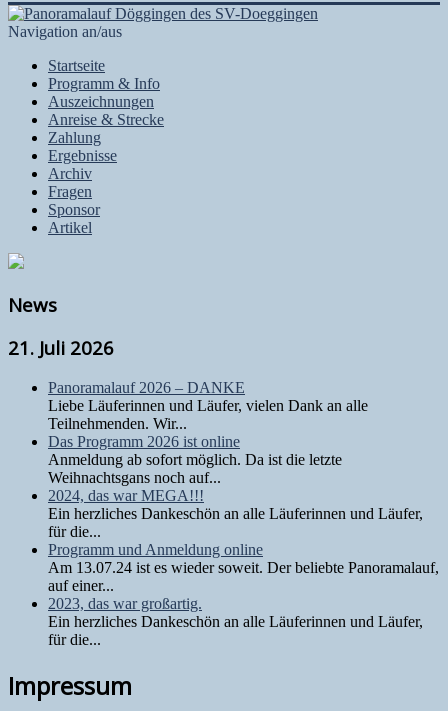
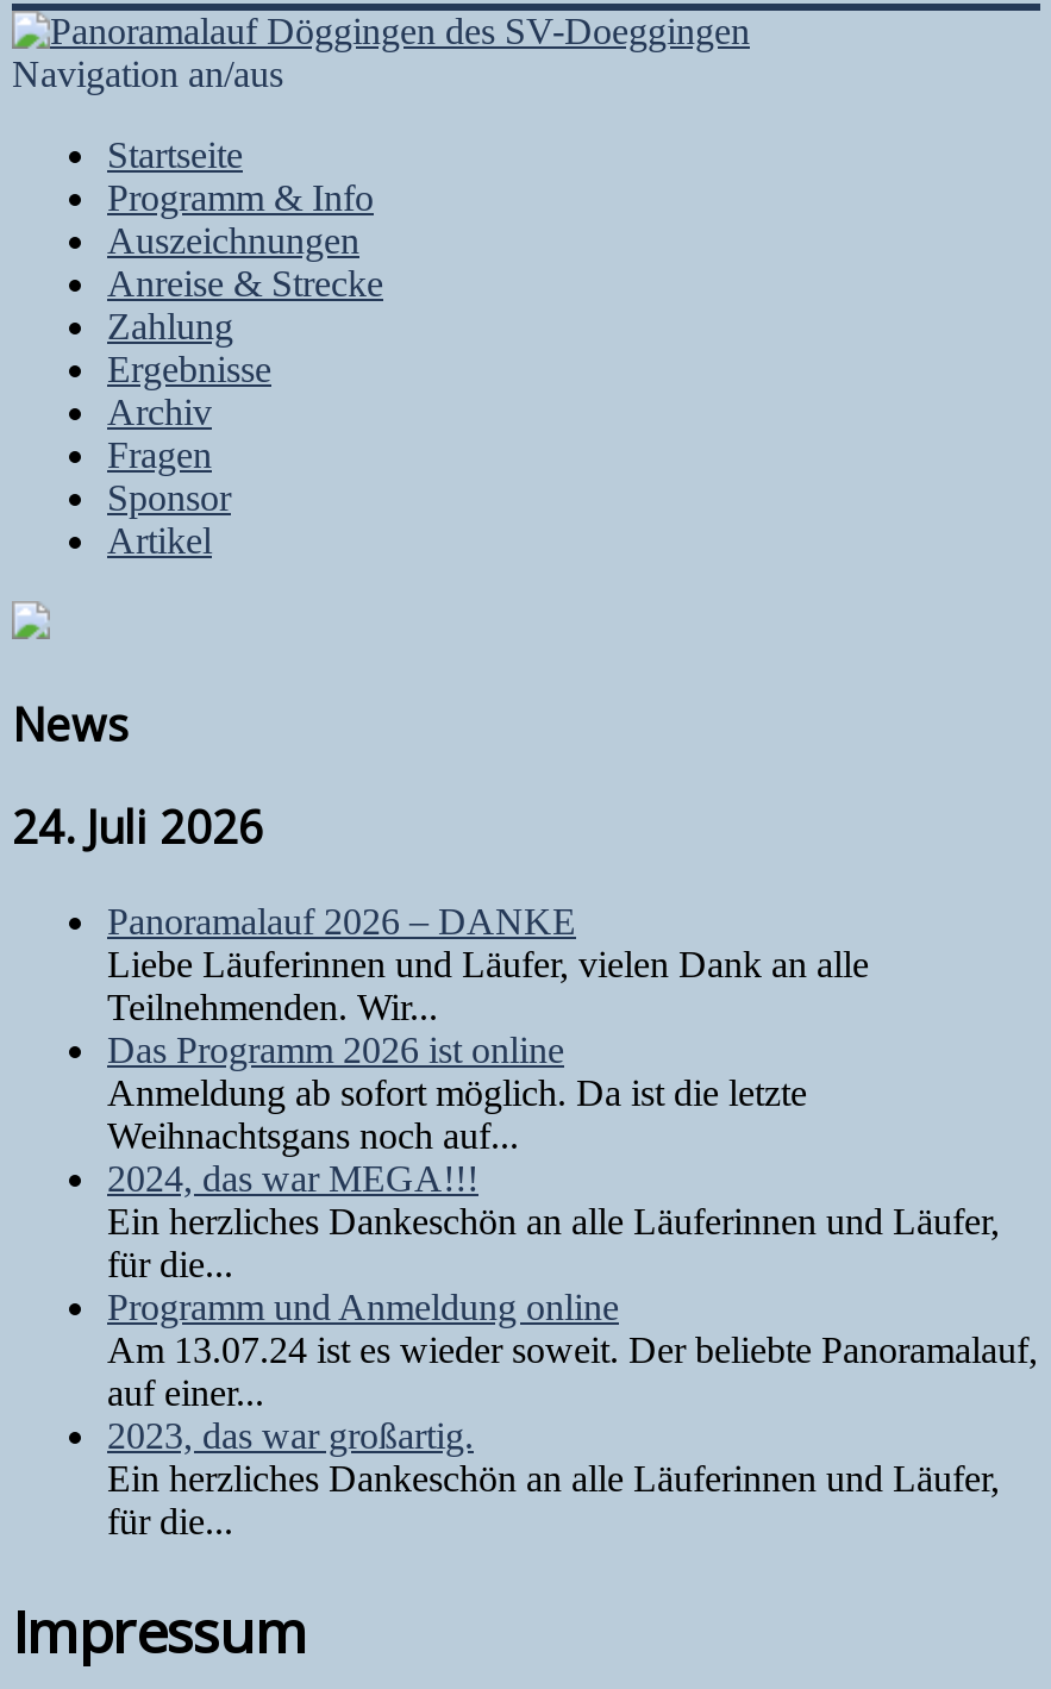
[8,335,114,360] 21. Juli 2026 -> [12,797,264,857] 24. Juli 2026

